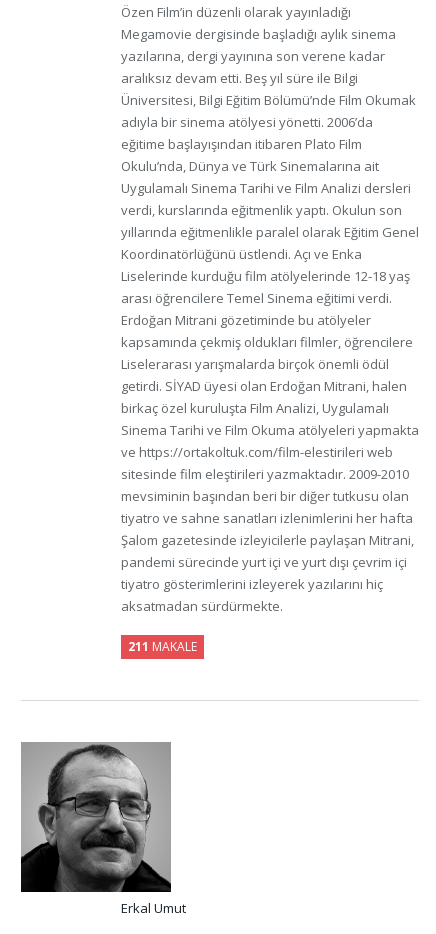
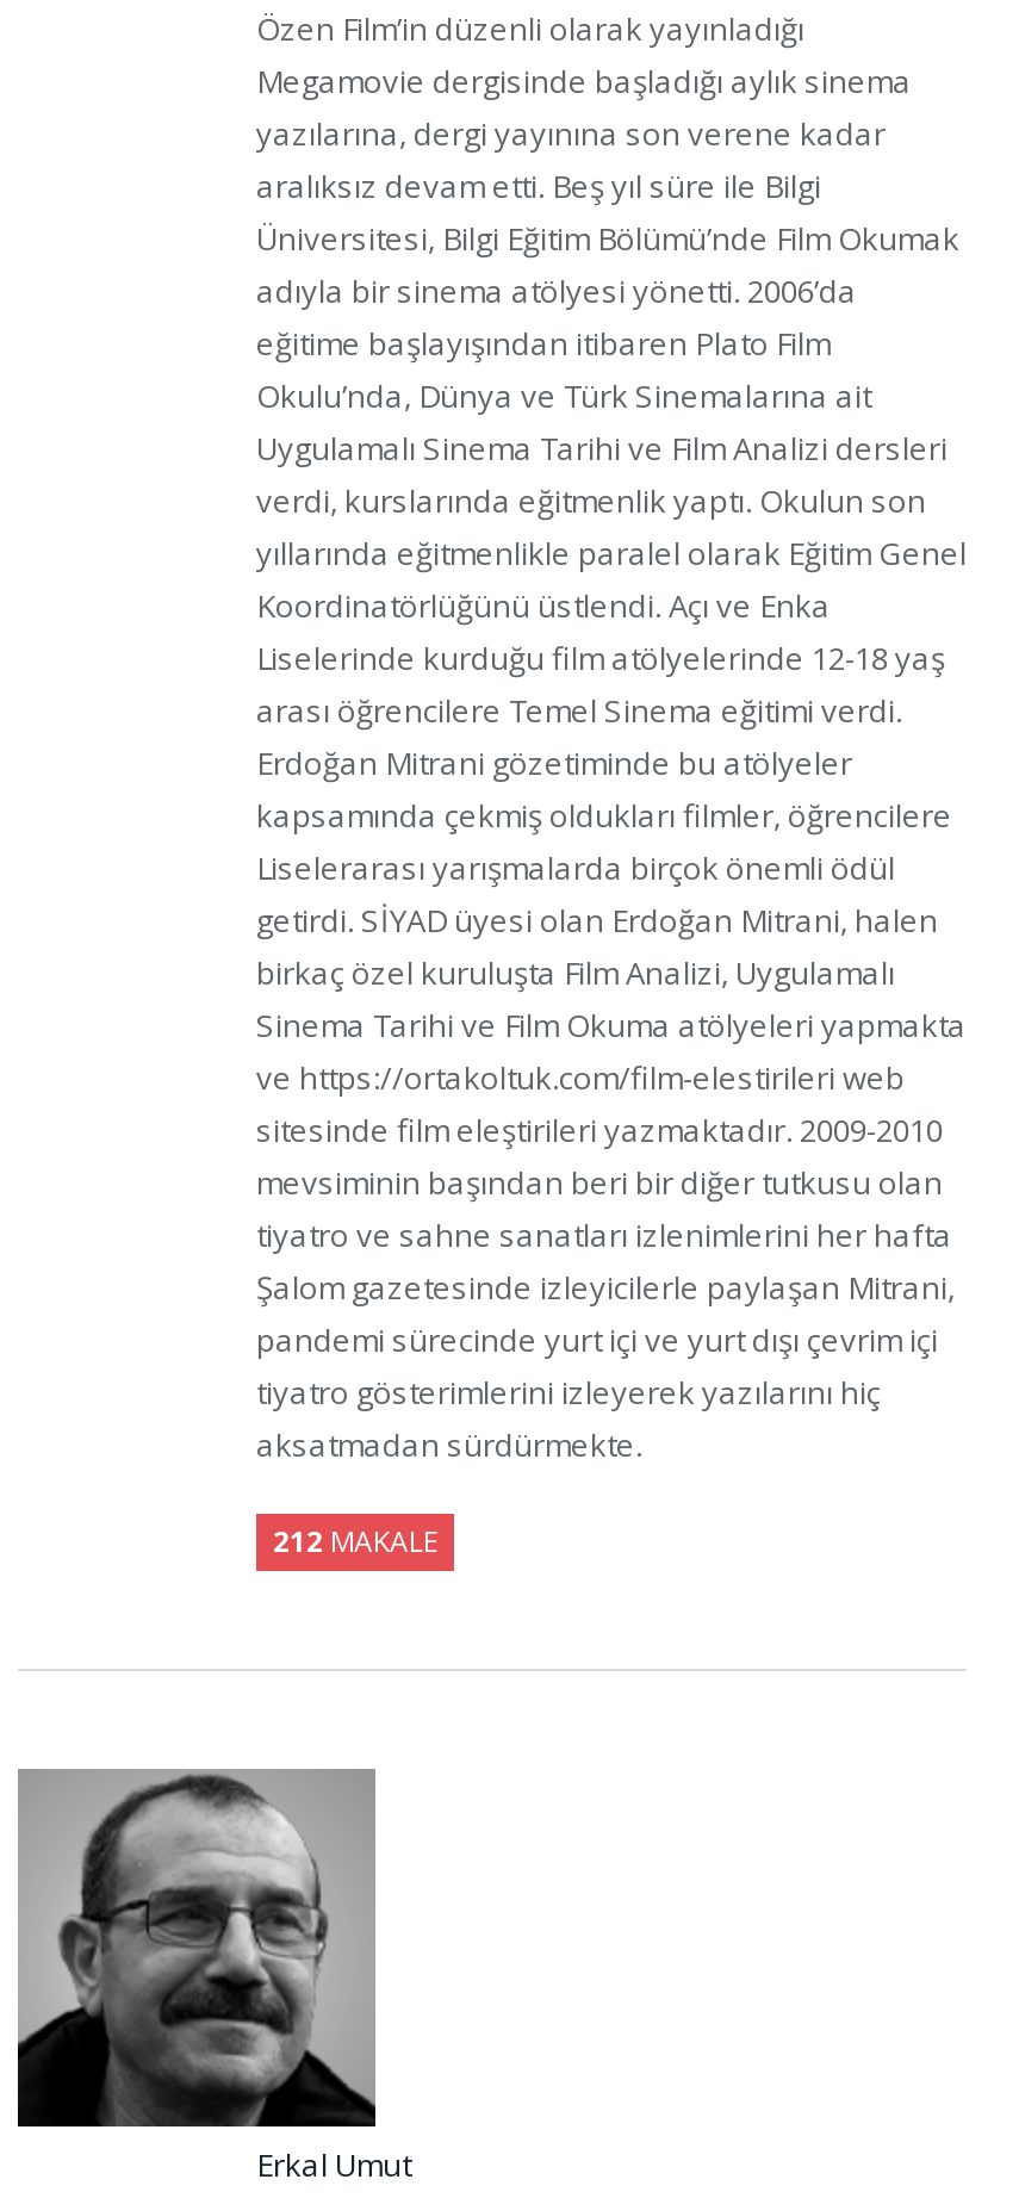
[128,638,197,655] 211 MAKALE -> [273,1521,437,1561] 212 MAKALE

